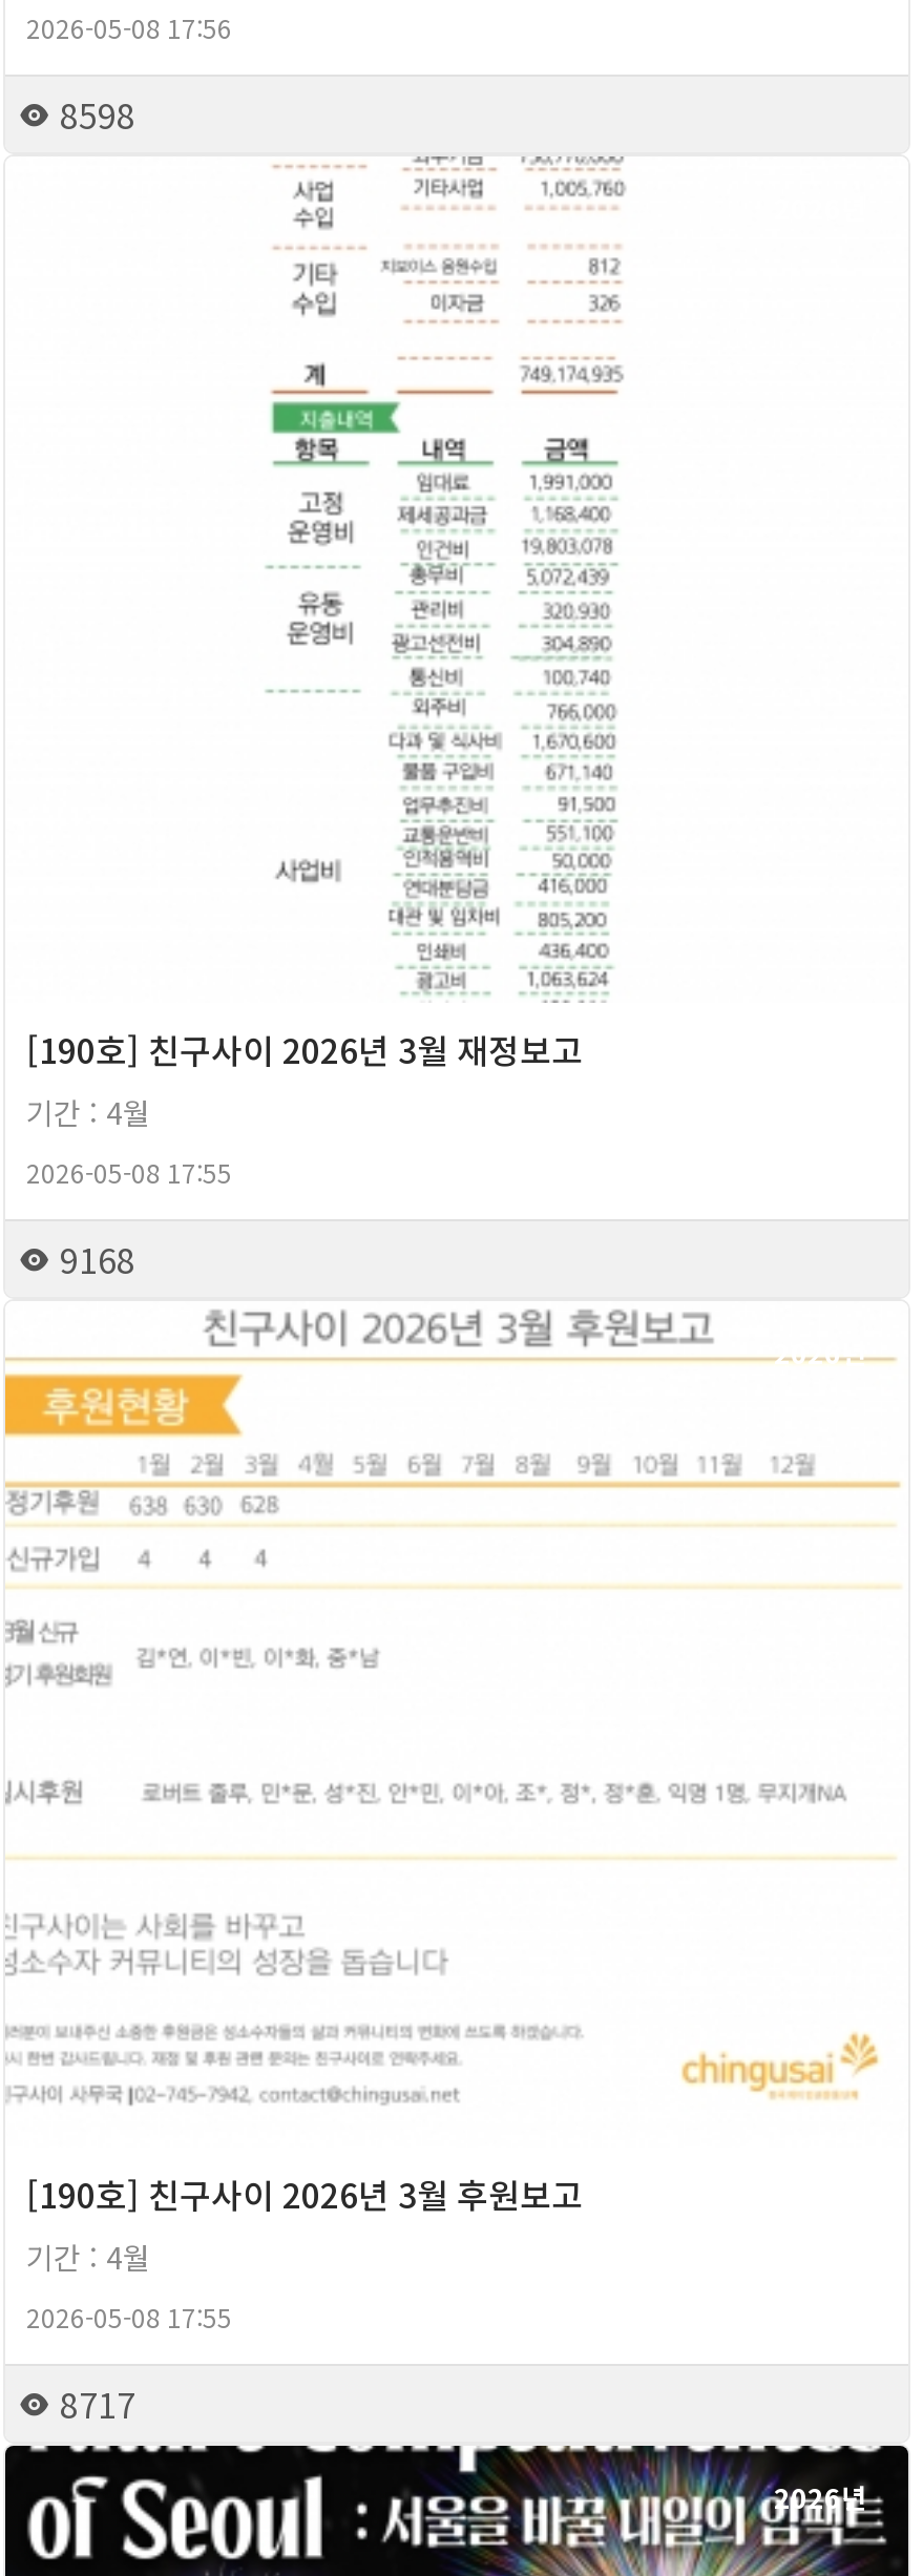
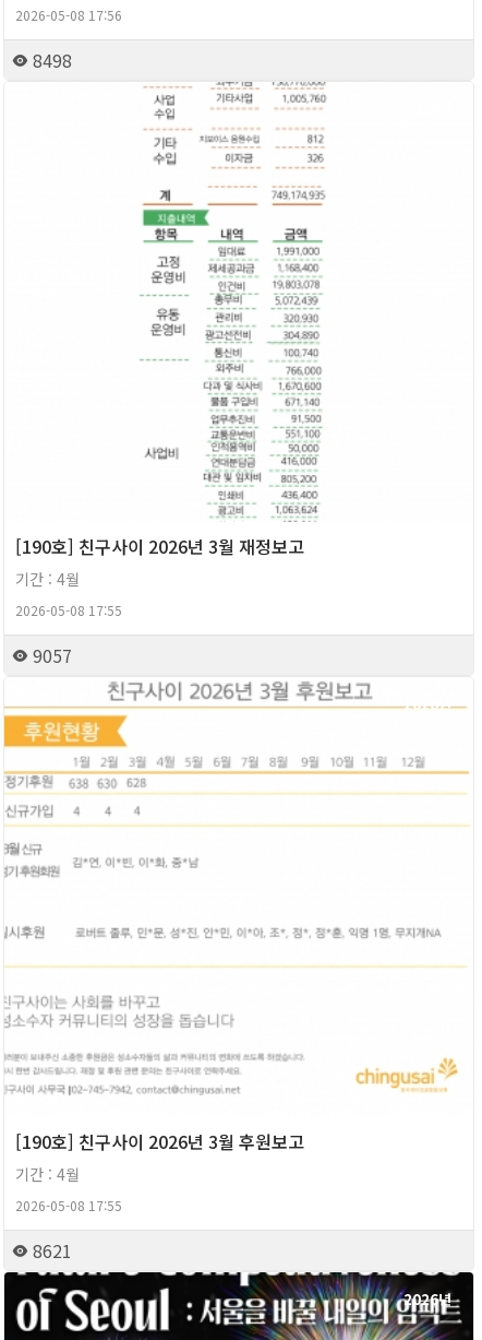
[51,89,135,140] 8598 -> [28,47,72,73] 8498
[51,1234,135,1285] 9168 -> [28,642,72,668] 9057
[51,2379,135,2429] 8717 -> [28,1237,72,1264] 8621

